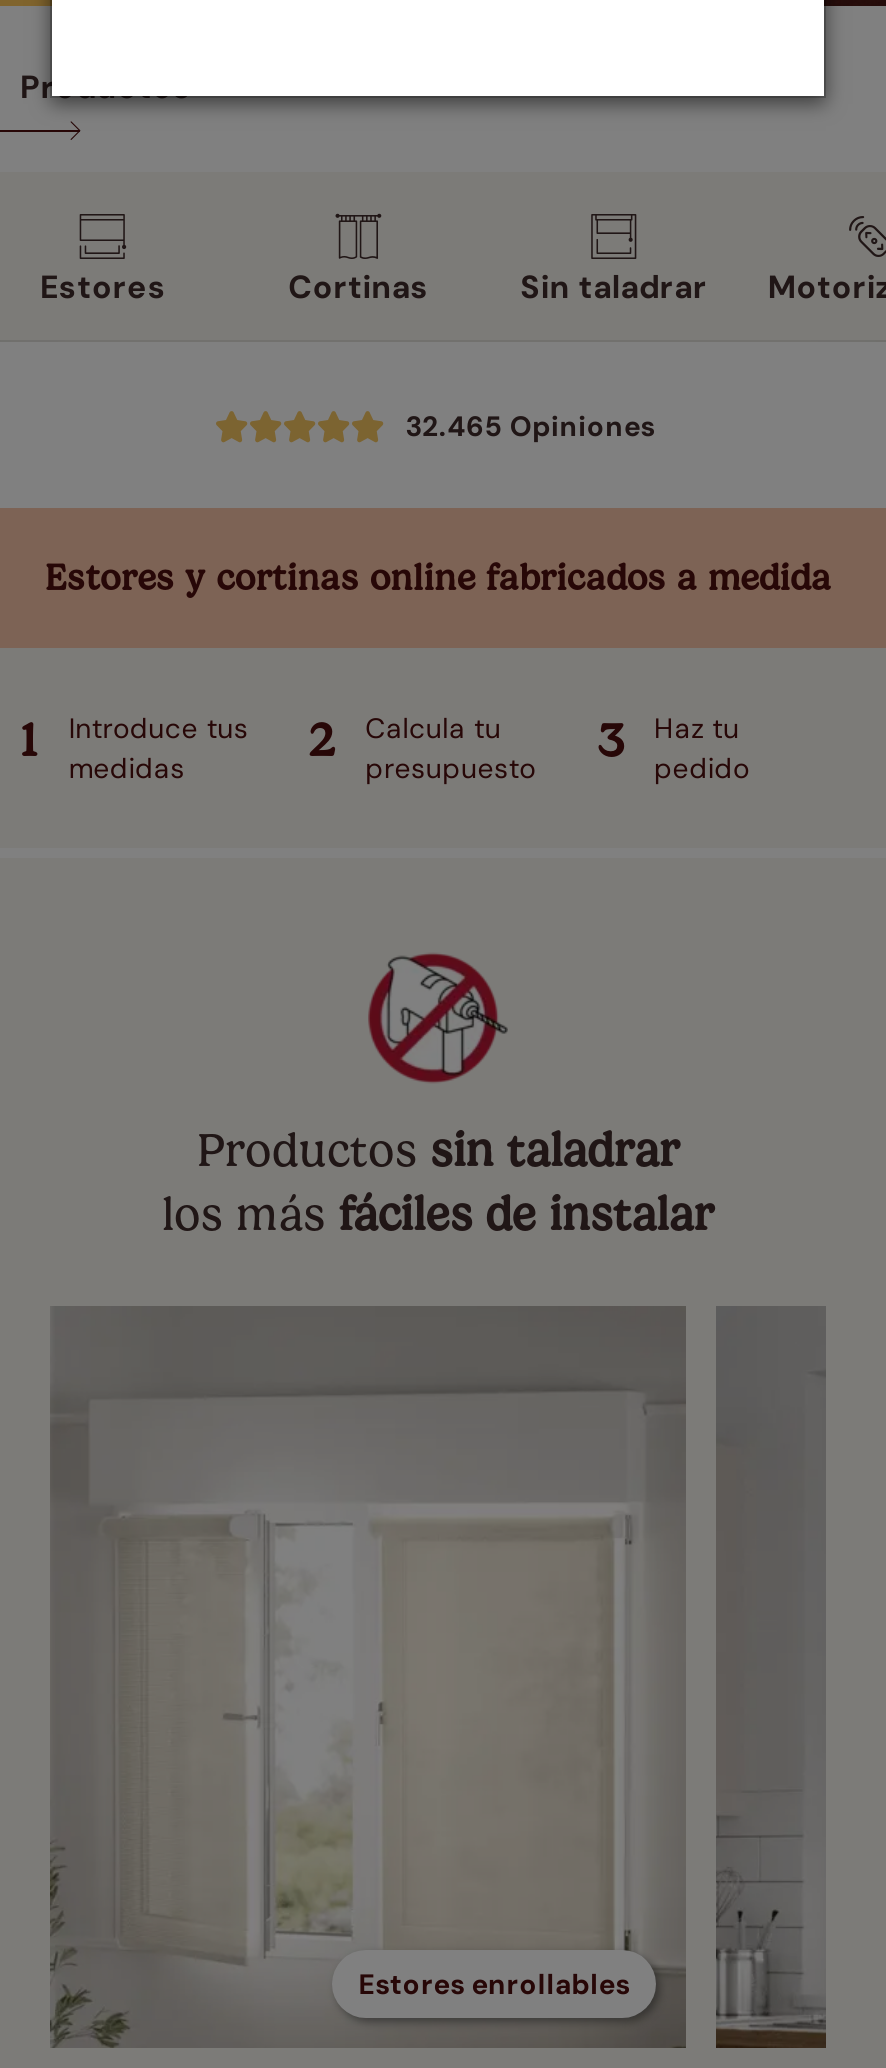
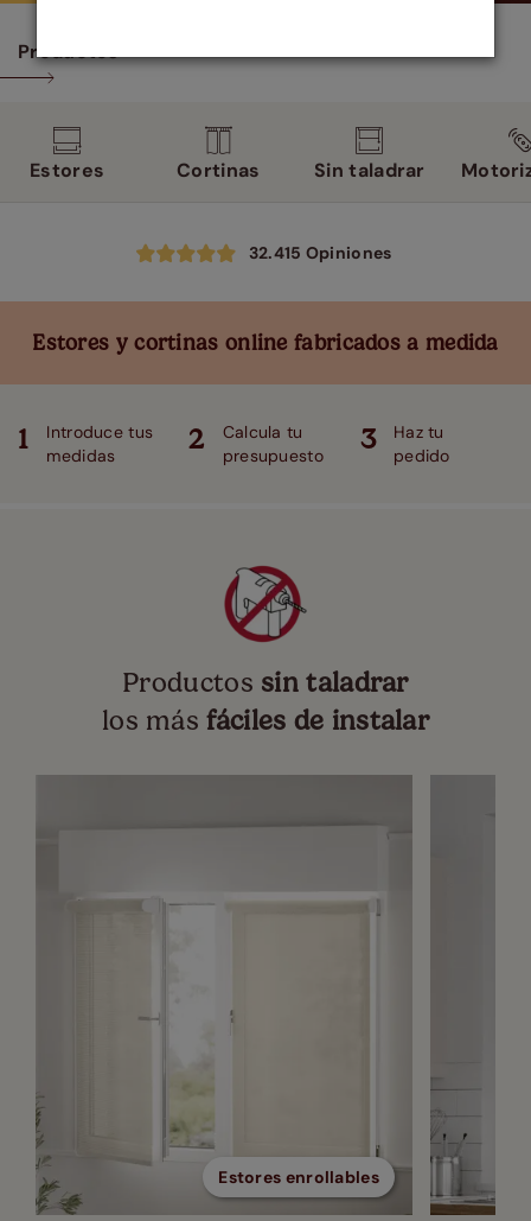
[406,408,655,444] 32.465 Opiniones -> [249,242,392,263] 32.415 Opiniones

